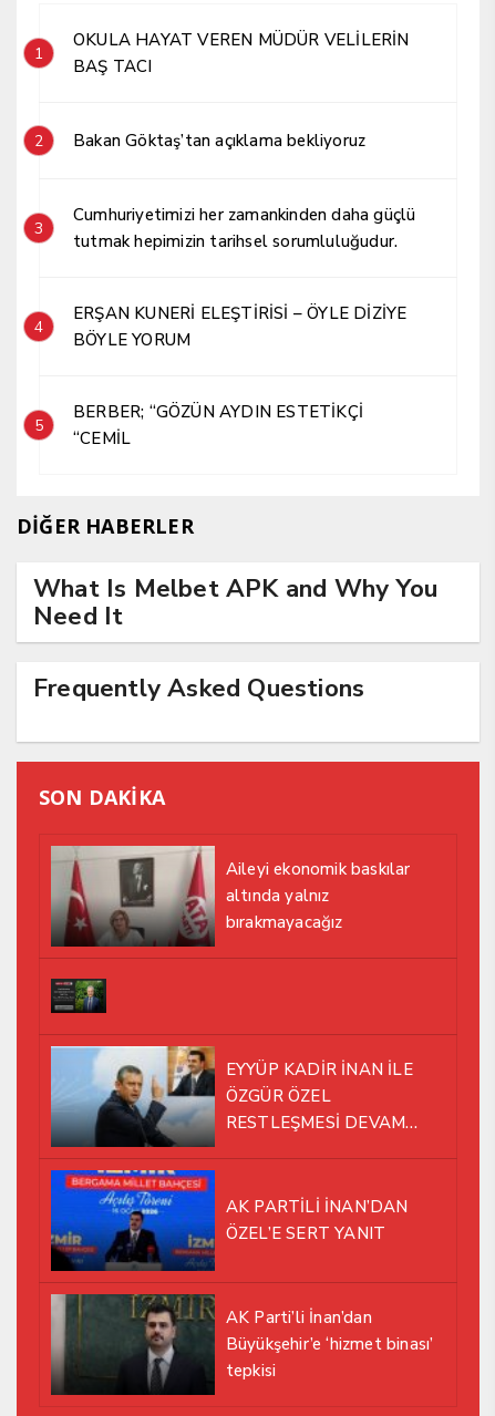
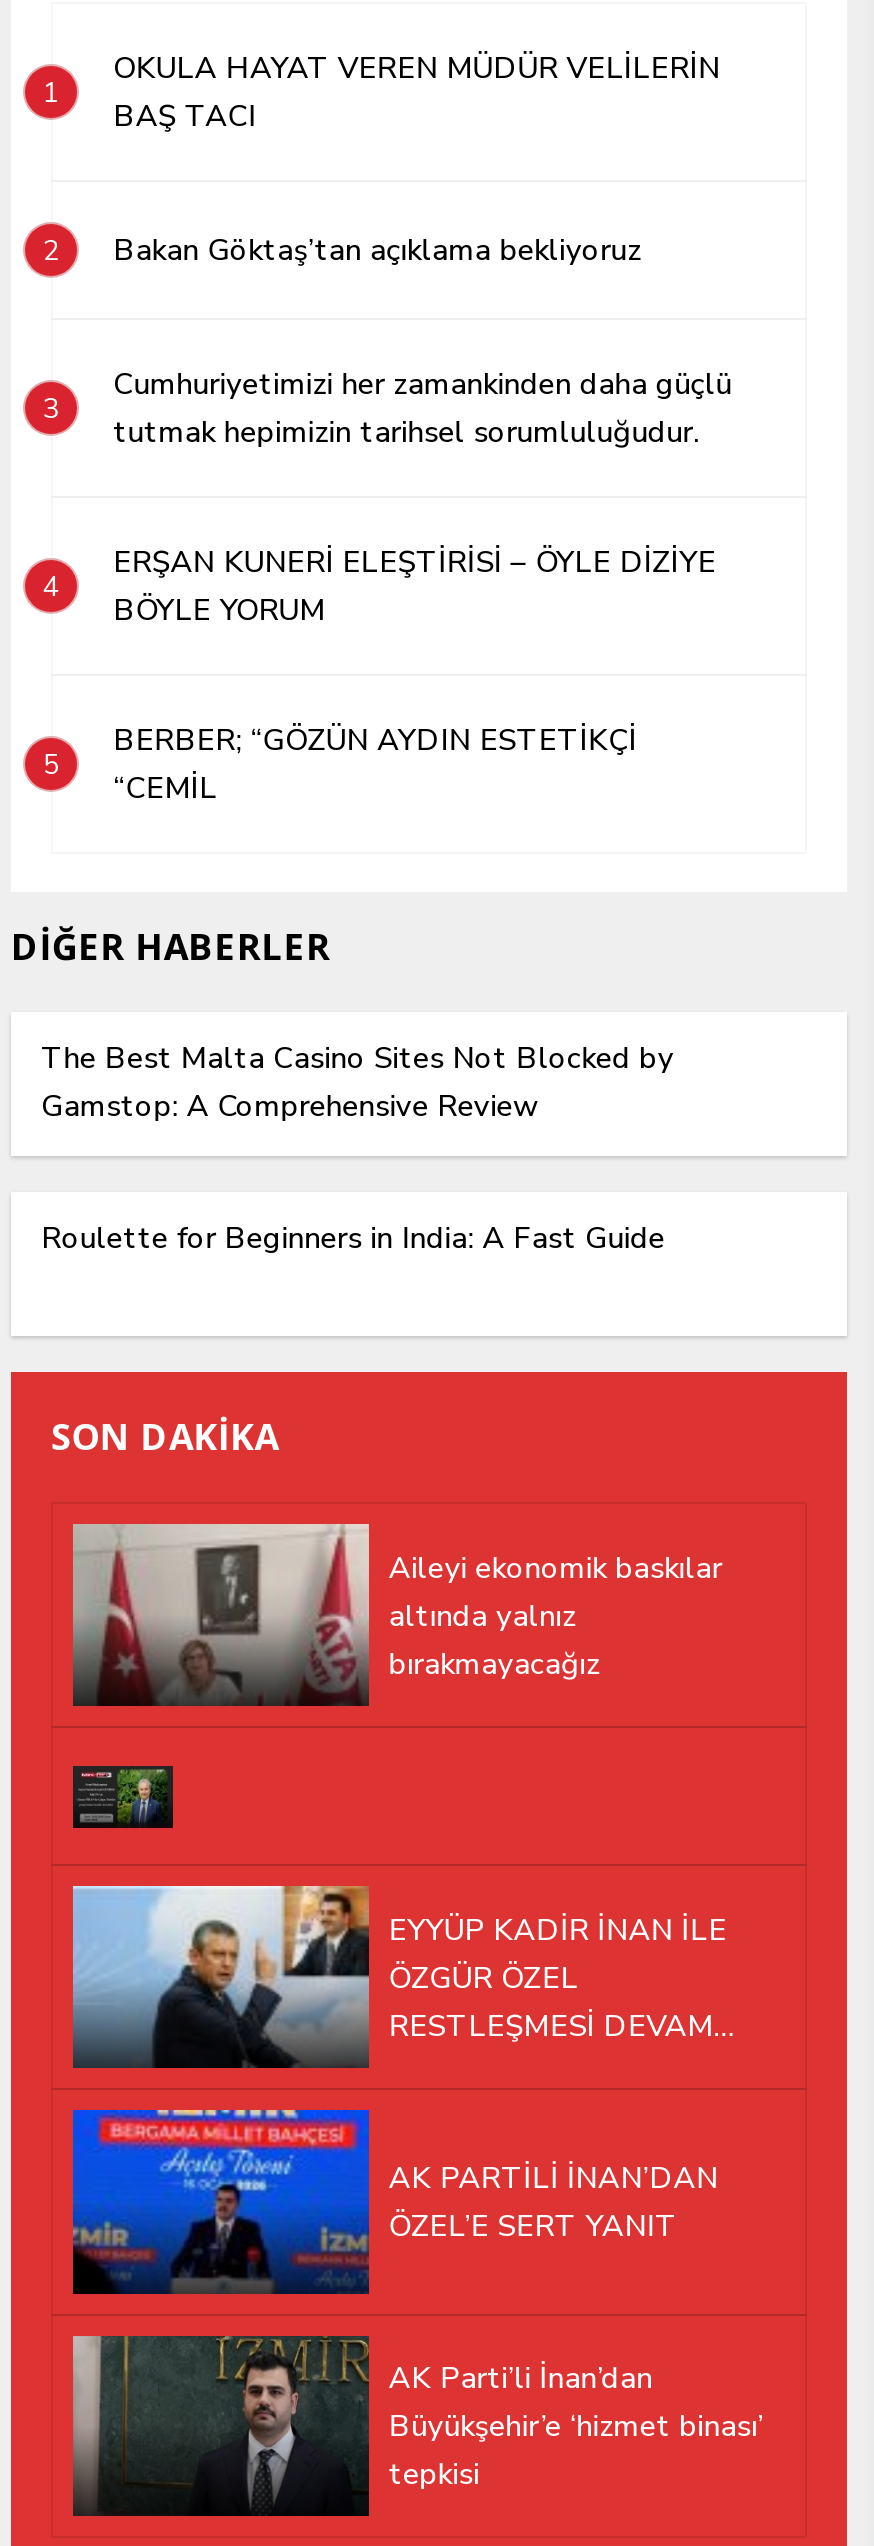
[33,571,437,633] What Is Melbet APK and Why You | Need It -> [41,1038,674,1126] The Best Malta Casino Sites Not Blocked by | Gamstop: A Comprehensive Review
[33,671,365,705] Frequently Asked Questions -> [41,1218,665,1258] Roulette for Beginners in India: A Fast Guide

